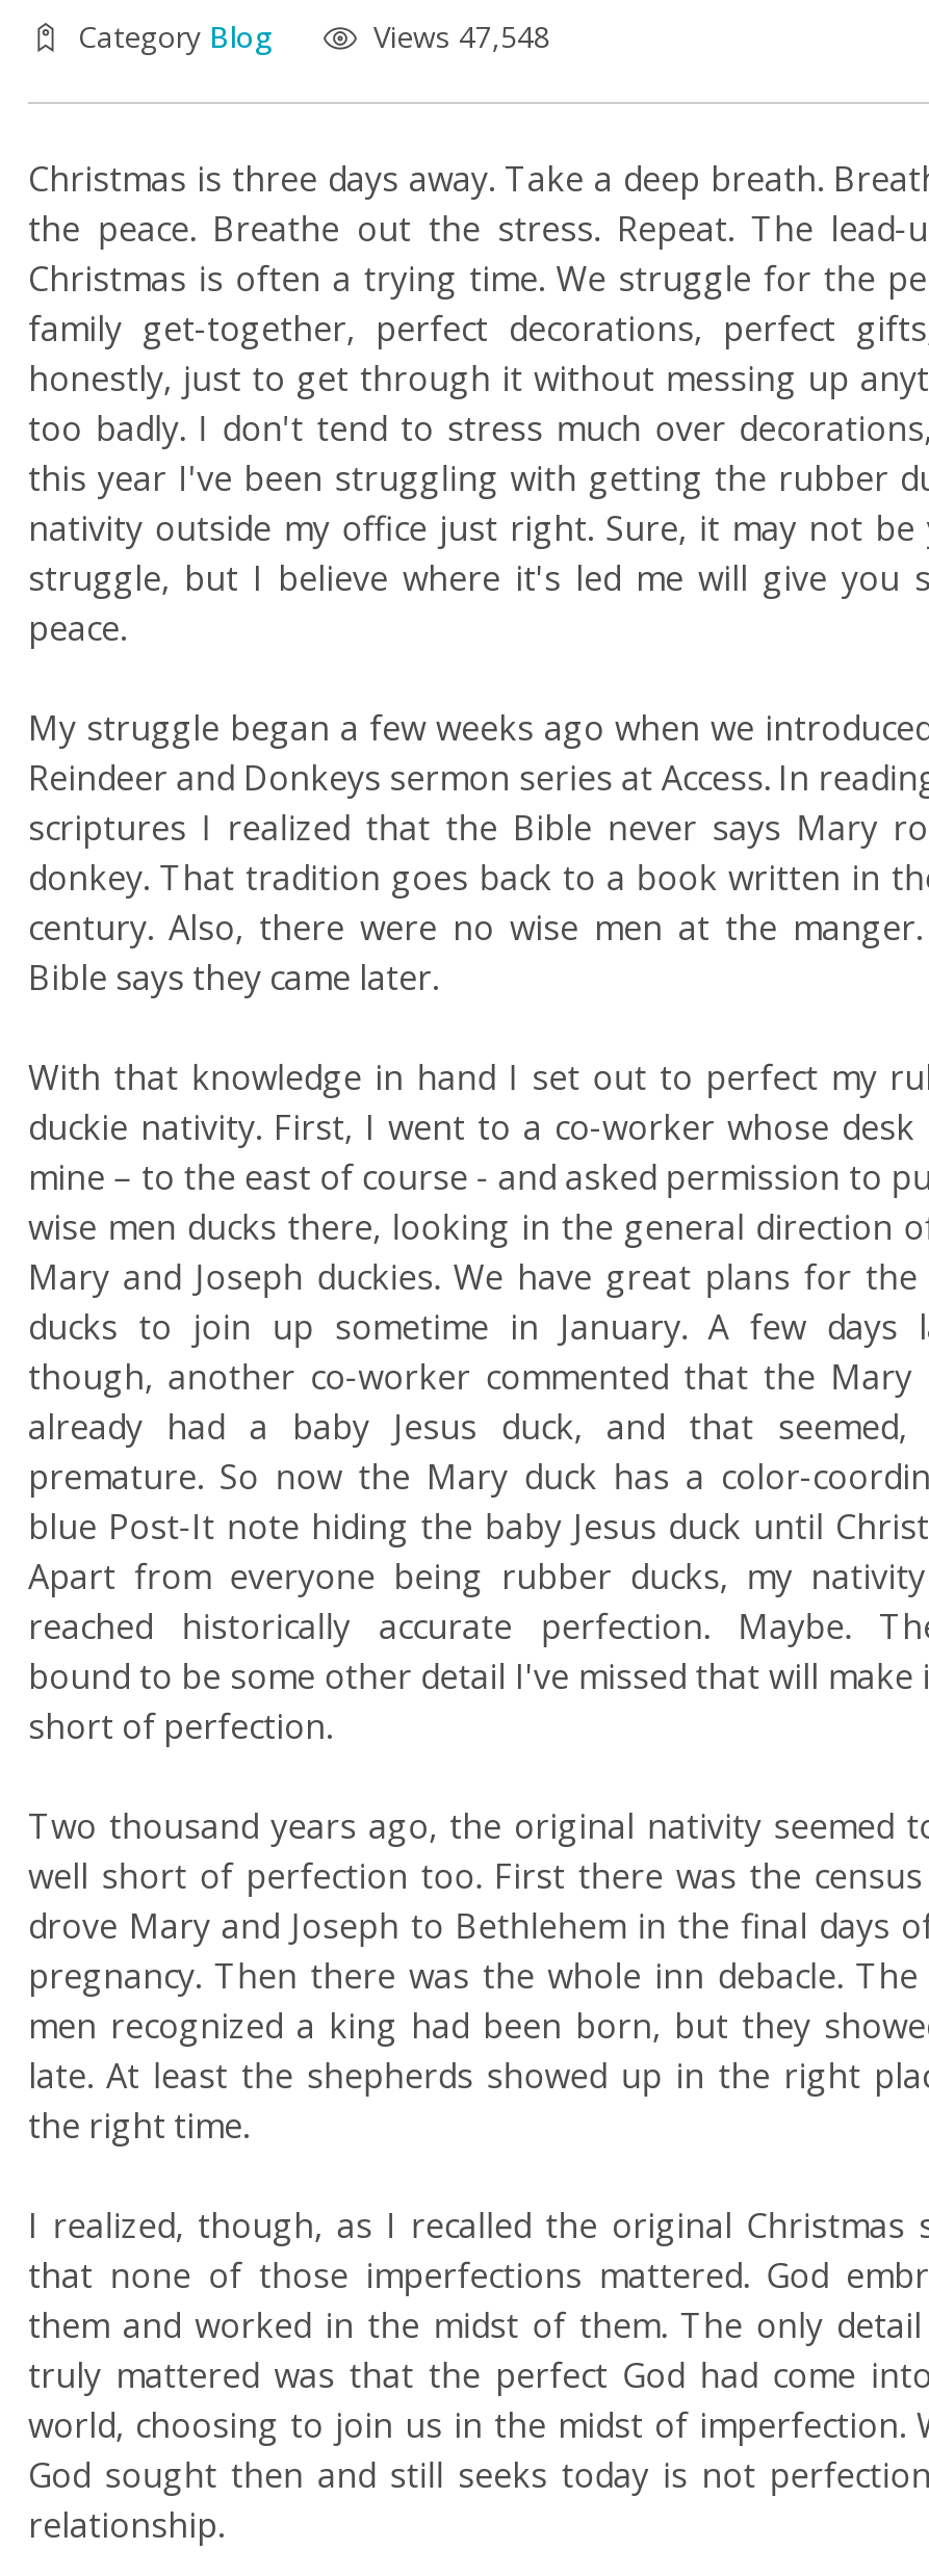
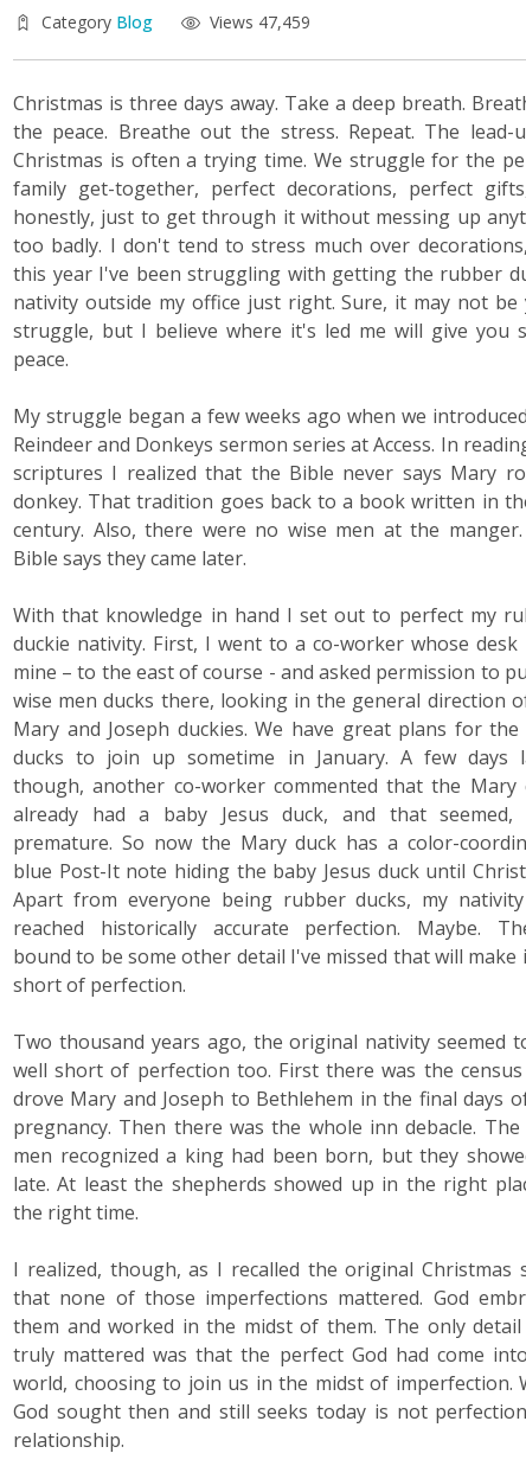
[373,17,550,56] Views 47,548 -> [210,11,310,33] Views 47,459

